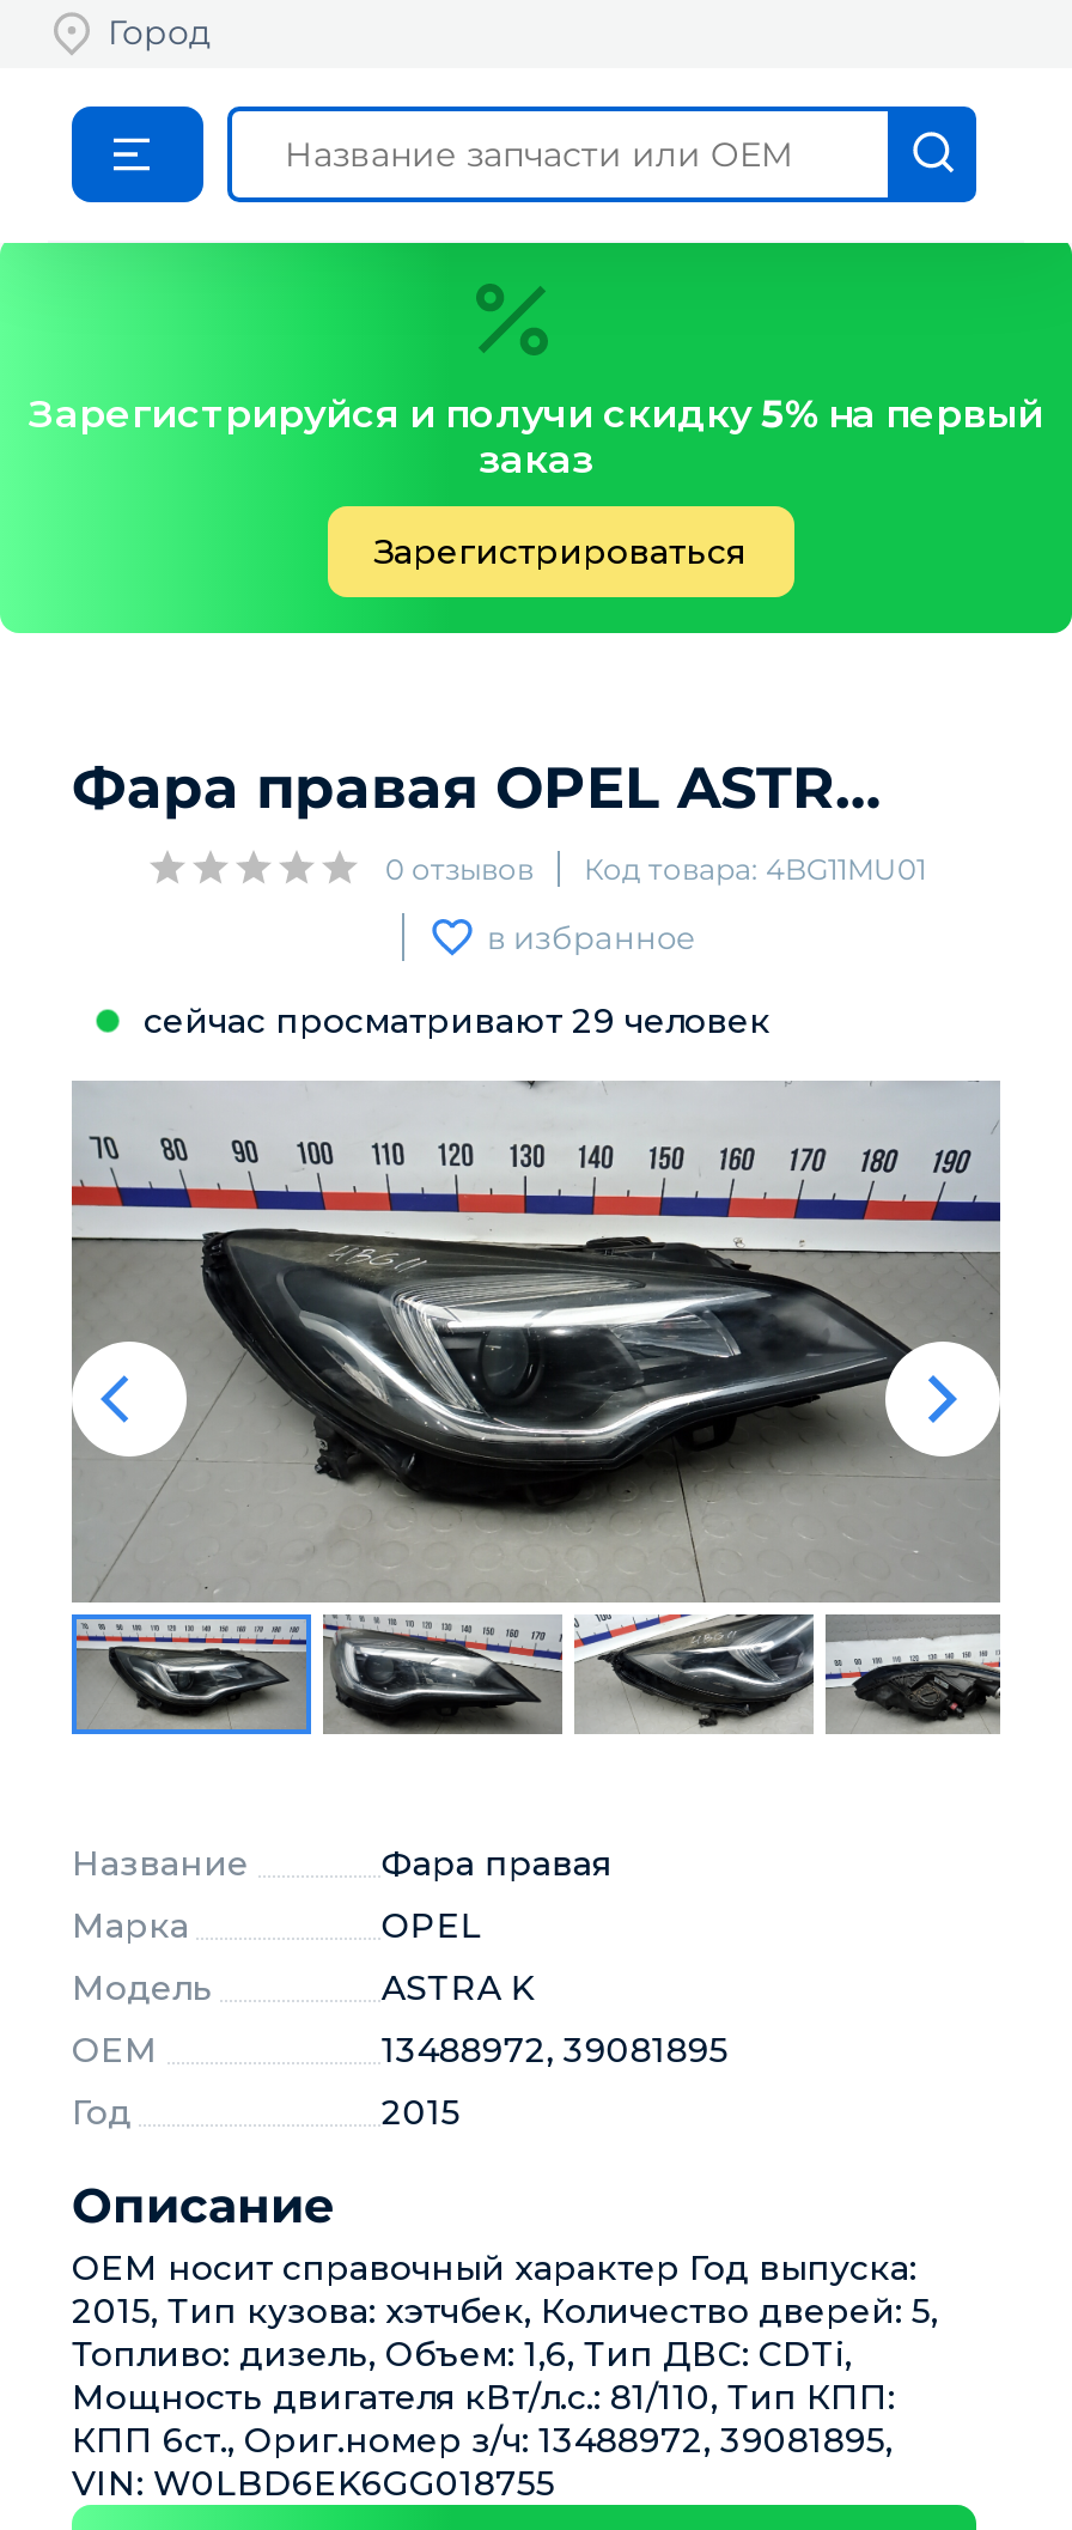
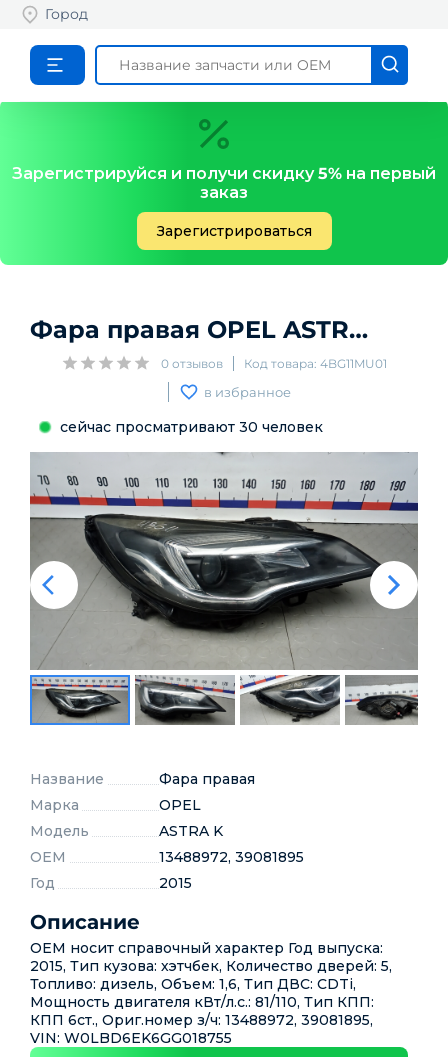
[144,999,770,1042] сейчас просматривают 29 человек -> [60,418,323,436] сейчас просматривают 30 человек

